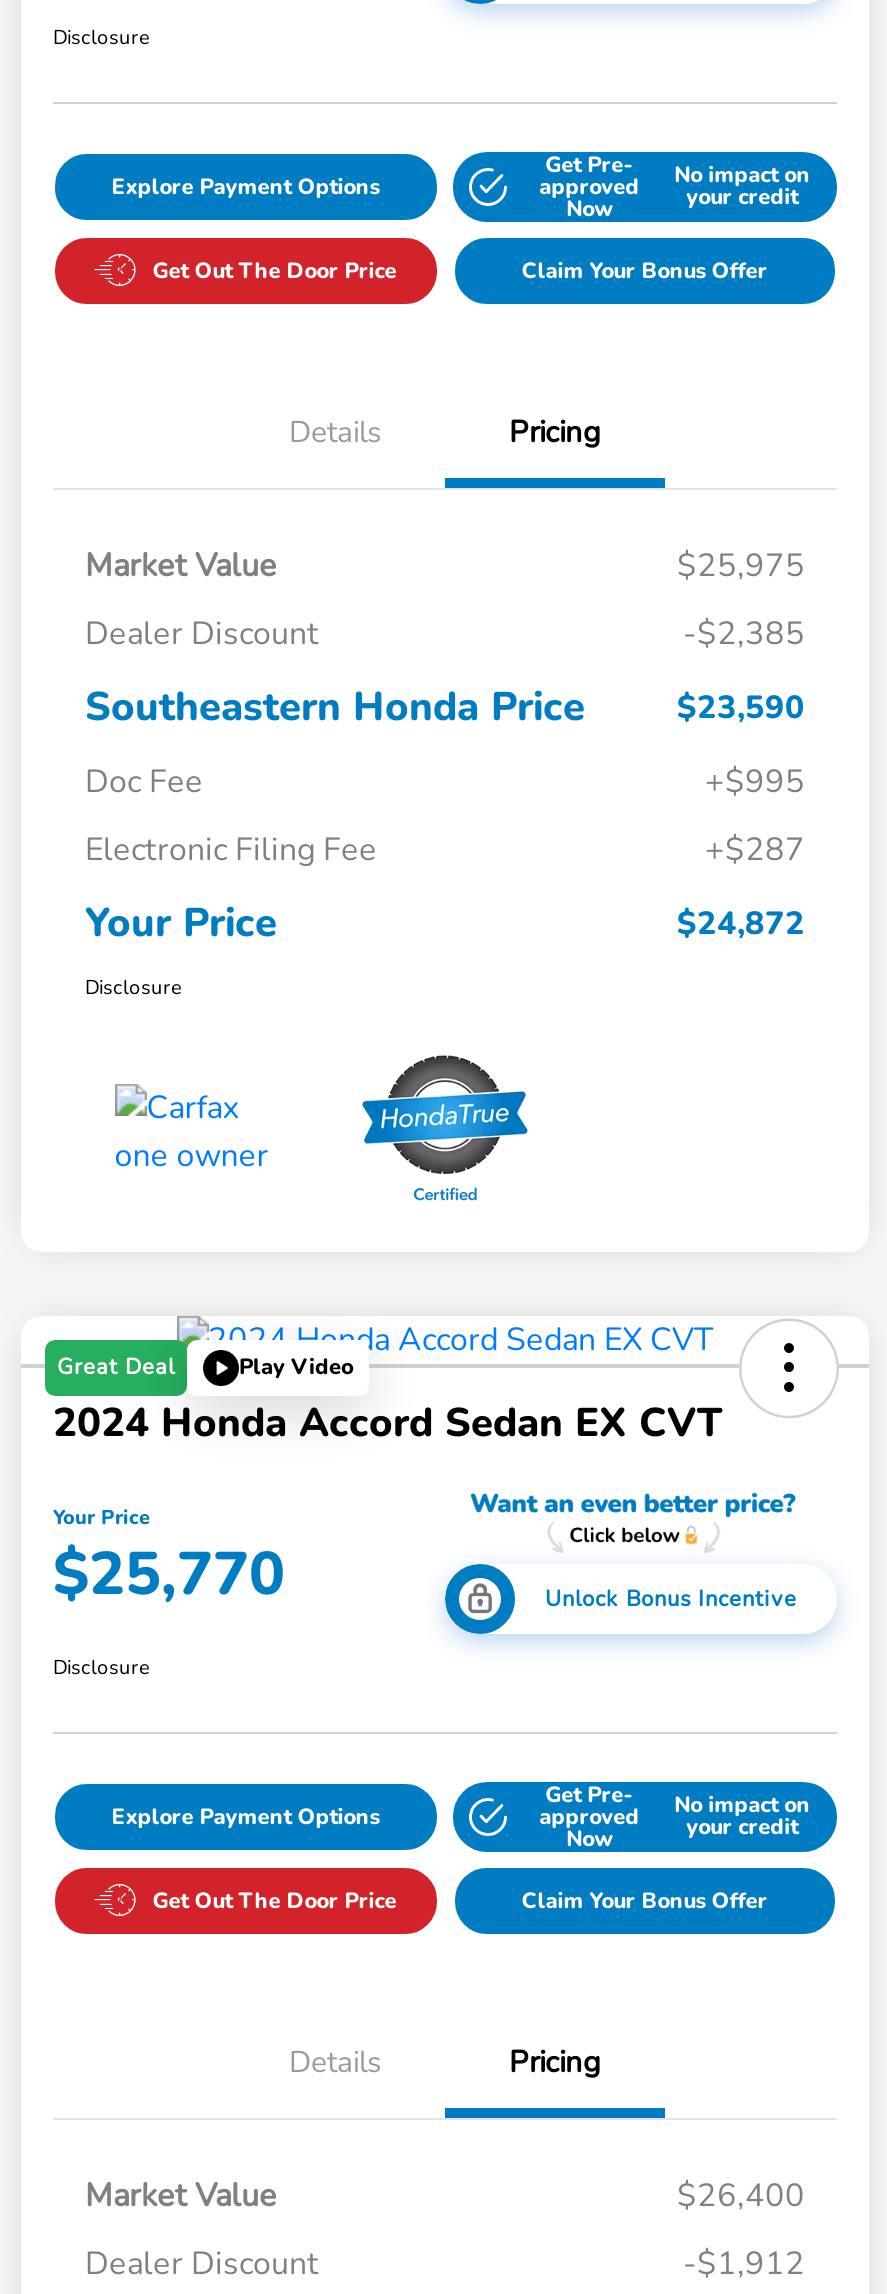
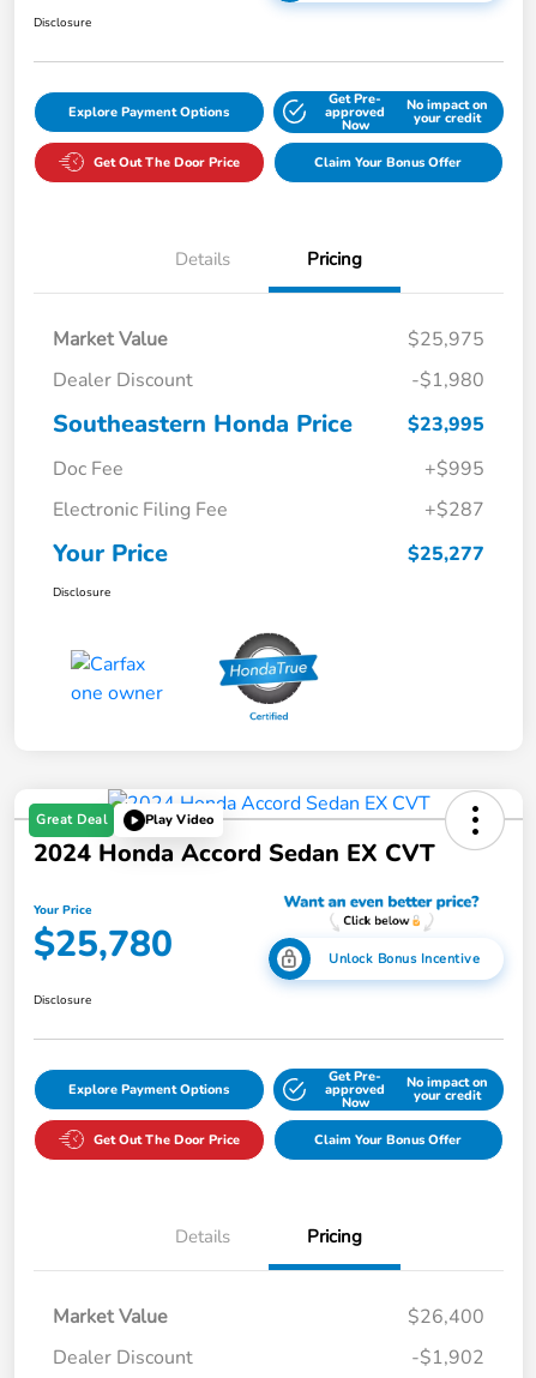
[683,611,805,655] -$2,385 -> [411,367,484,393] -$1,980
[677,685,805,729] $23,590 -> [408,411,484,437] $23,995
[677,901,805,945] $24,872 -> [408,540,484,567] $25,277
[53,1534,285,1616] $25,770 -> [34,920,173,969] $25,780
[683,2242,805,2286] -$1,912 -> [411,1344,484,1371] -$1,902

